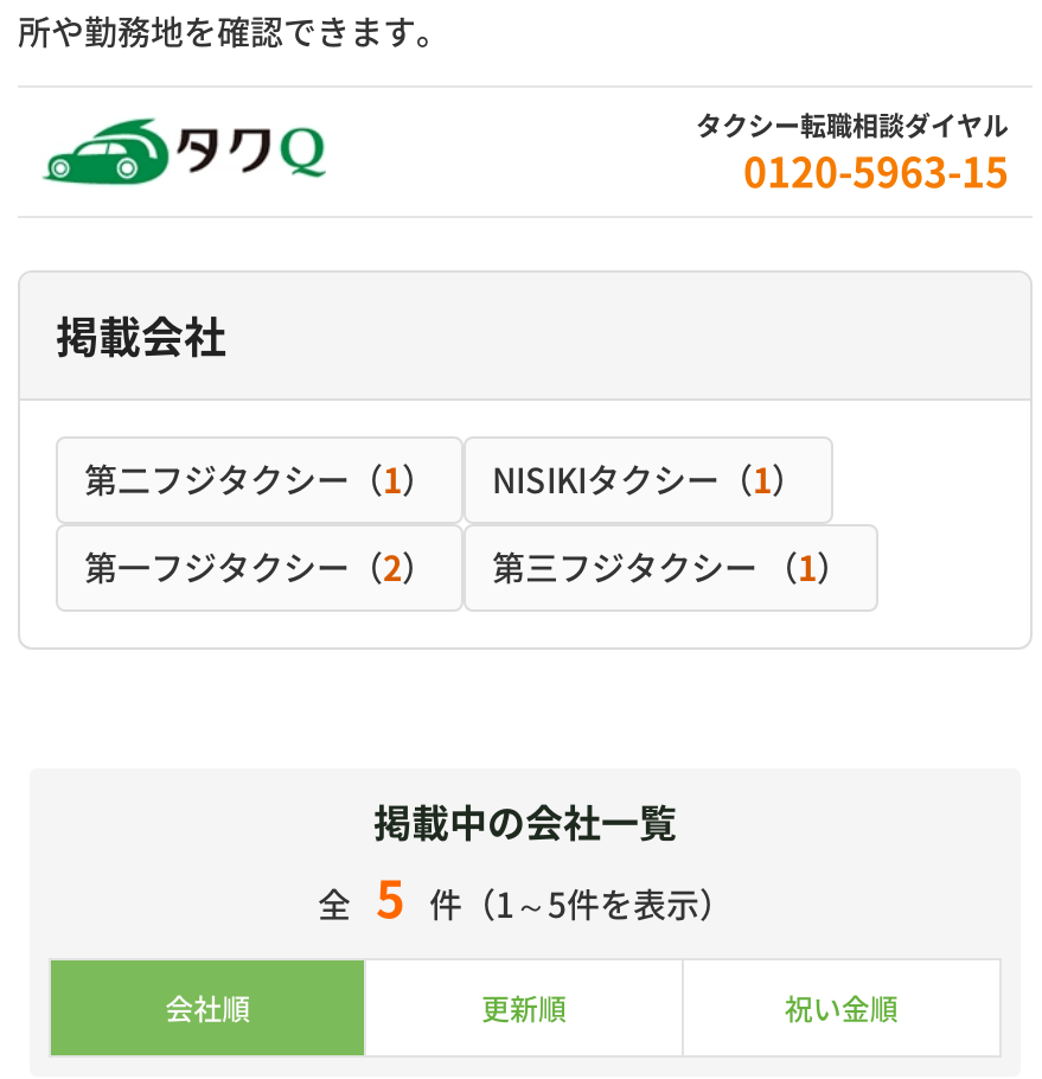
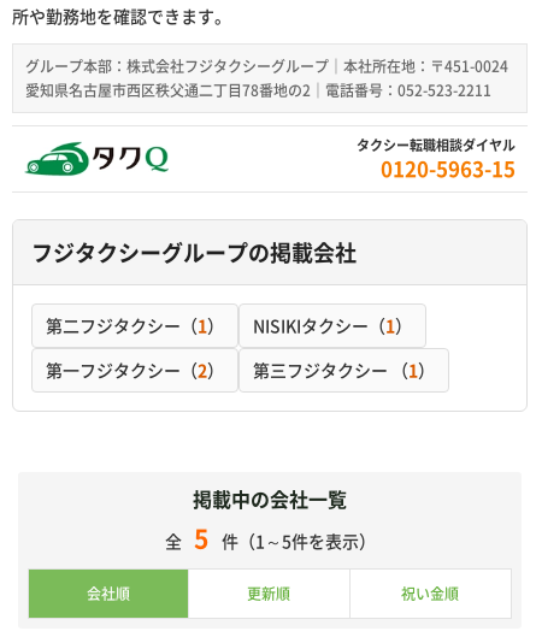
none -> [25,55,508,100] グループ本部：株式会社フジタクシーグループ｜本社所在地：〒451-0024 | 愛知県名古屋市西区秩父通二丁目78番地の2｜電話番号：052-523-2211
[56,304,226,365] 掲載会社 -> [31,236,357,267] フジタクシーグループの掲載会社

